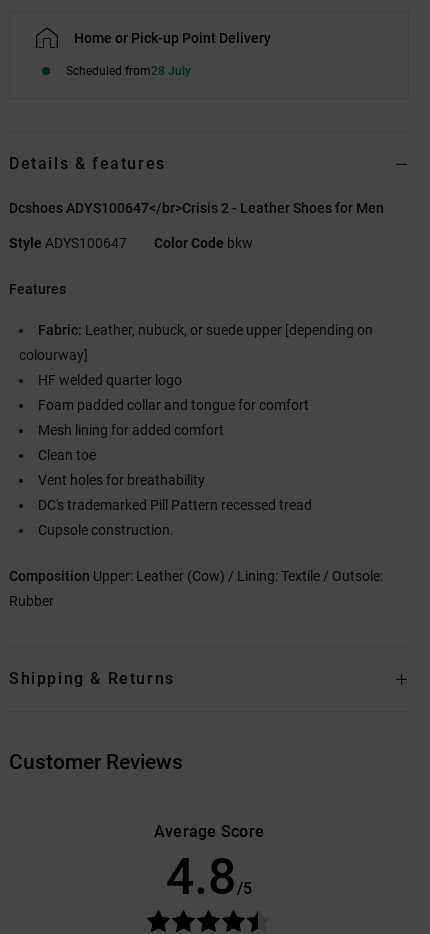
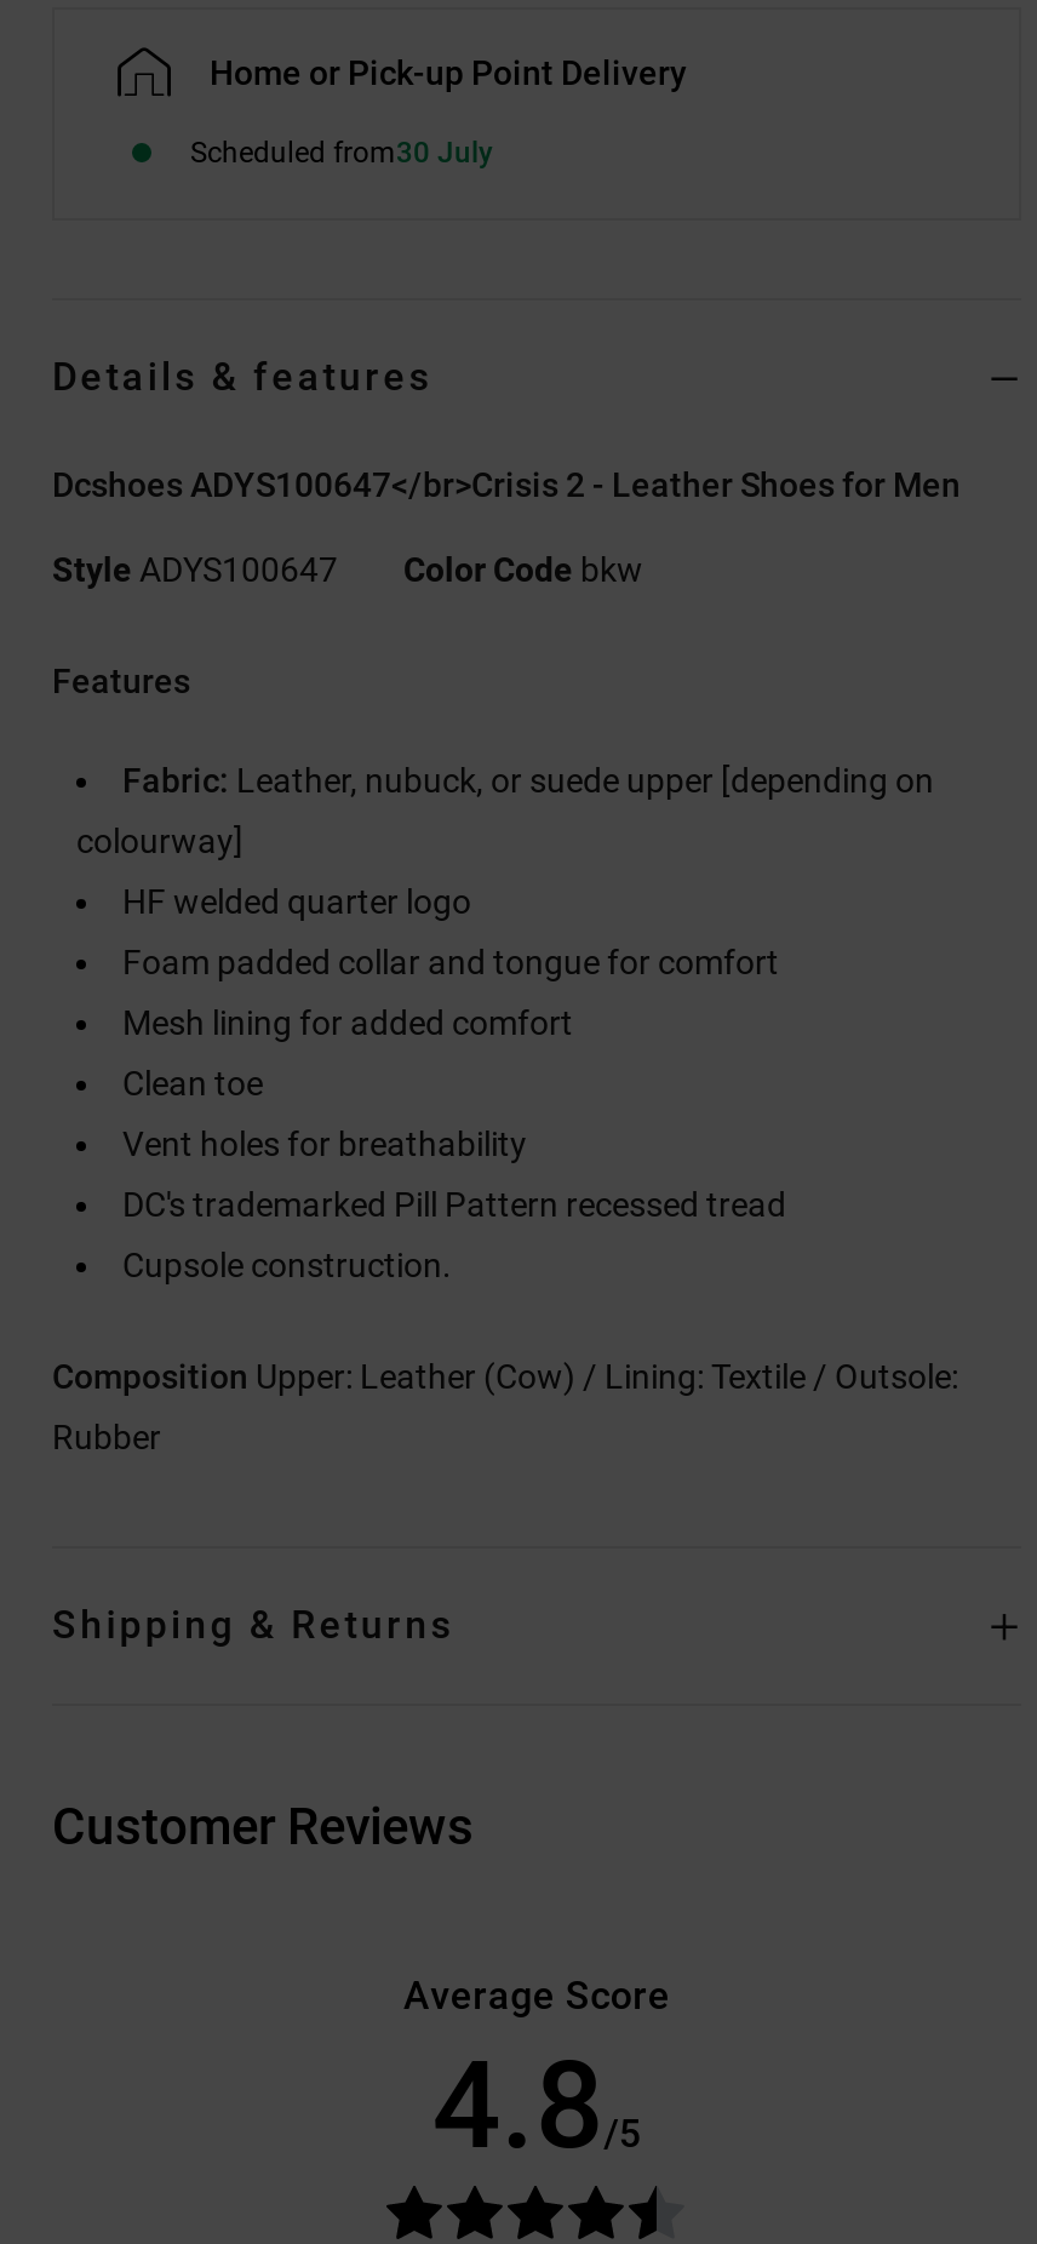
[66,64,191,78] Scheduled from28 July -> [190,135,493,169] Scheduled from30 July

